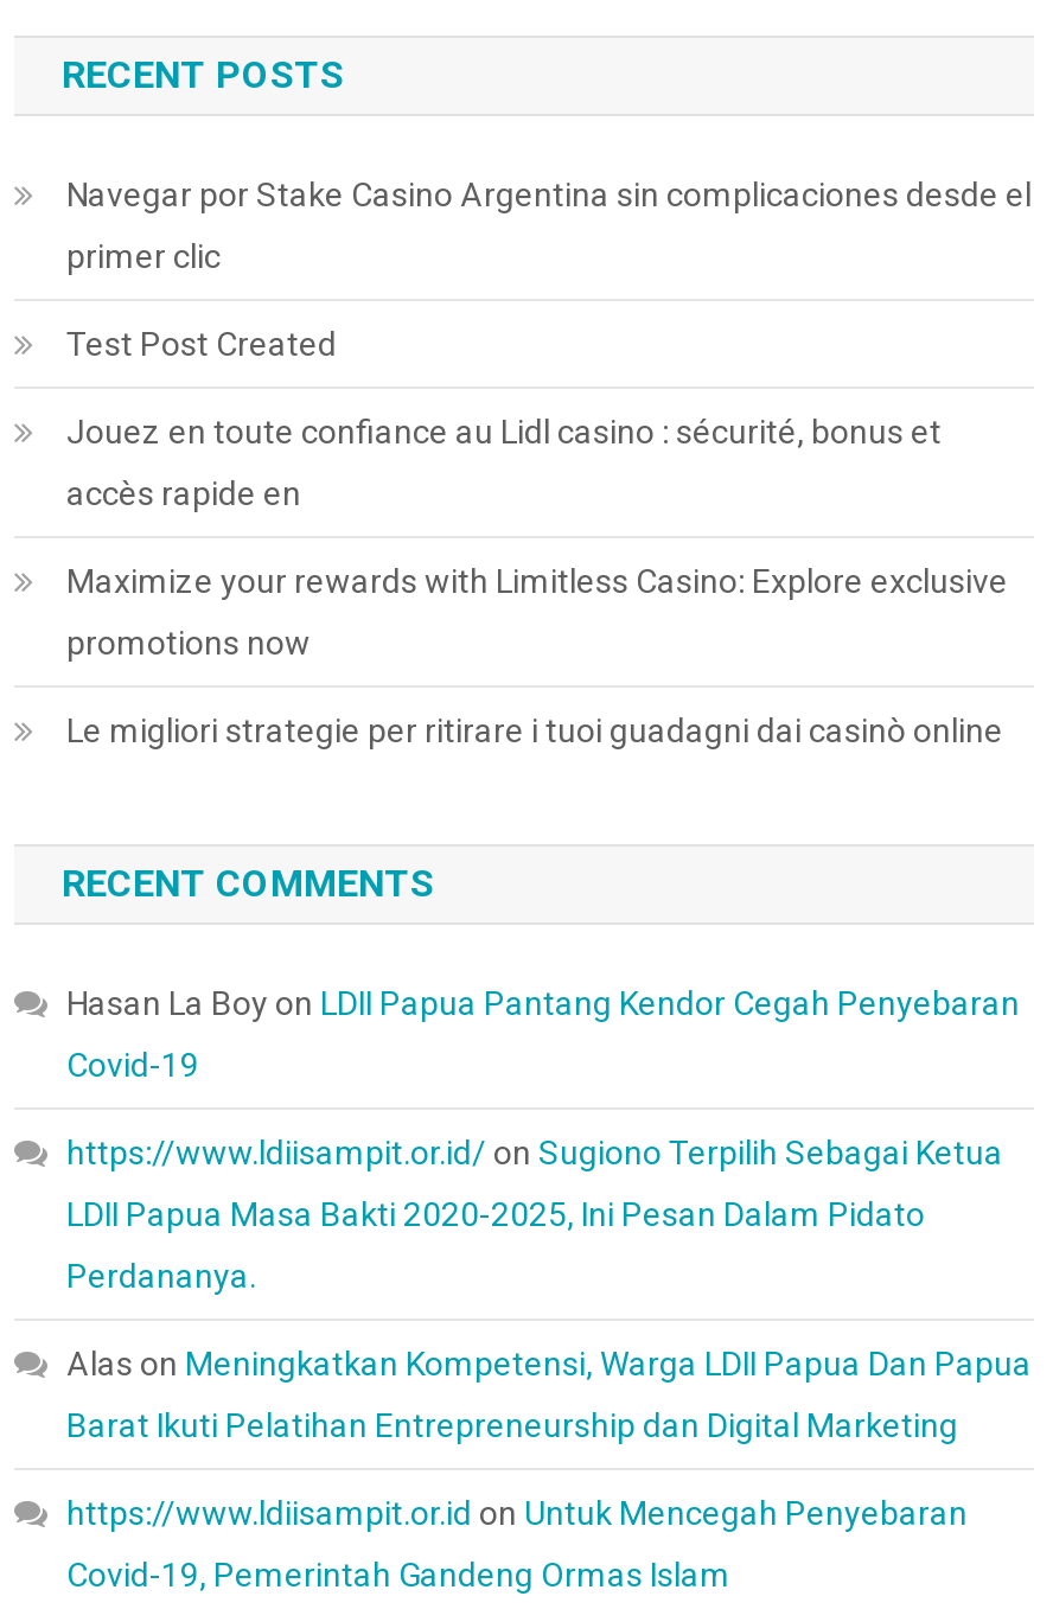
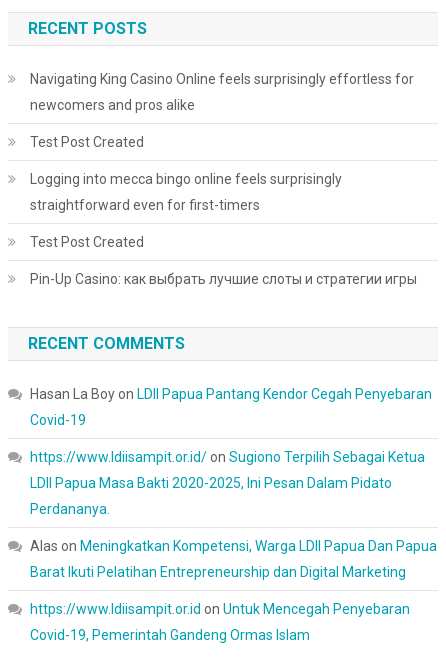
[66,176,1032,214] Navegar por Stake Casino Argentina sin complicaciones desde el -> [30,71,414,87] Navigating King Casino Online feels surprisingly effortless for
[66,238,221,276] primer clic -> [30,97,195,113] newcomers and pros alike
[66,414,1008,750] Jouez en toute confiance au Lidl casino : sécurité, bonus et | accès rapide en | Maximize your rewards with Limitless Casino: Explore exclusive | promotions now | Le migliori strategie per ritirare i tuoi guadagni dai casinò online -> [30,171,417,287] Logging into mecca bingo online feels surprisingly | straightforward even for first-timers | Test Post Created | Pin-Up Casino: как выбрать лучшие слоты и стратегии игры

